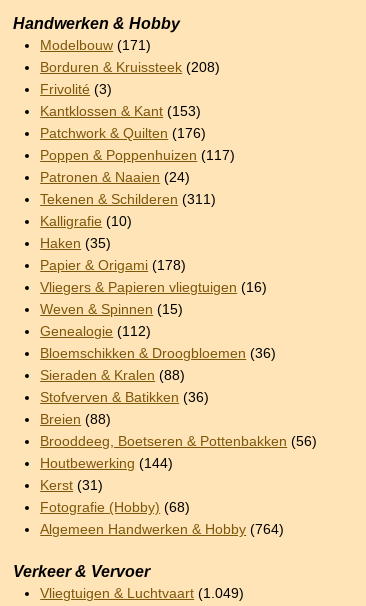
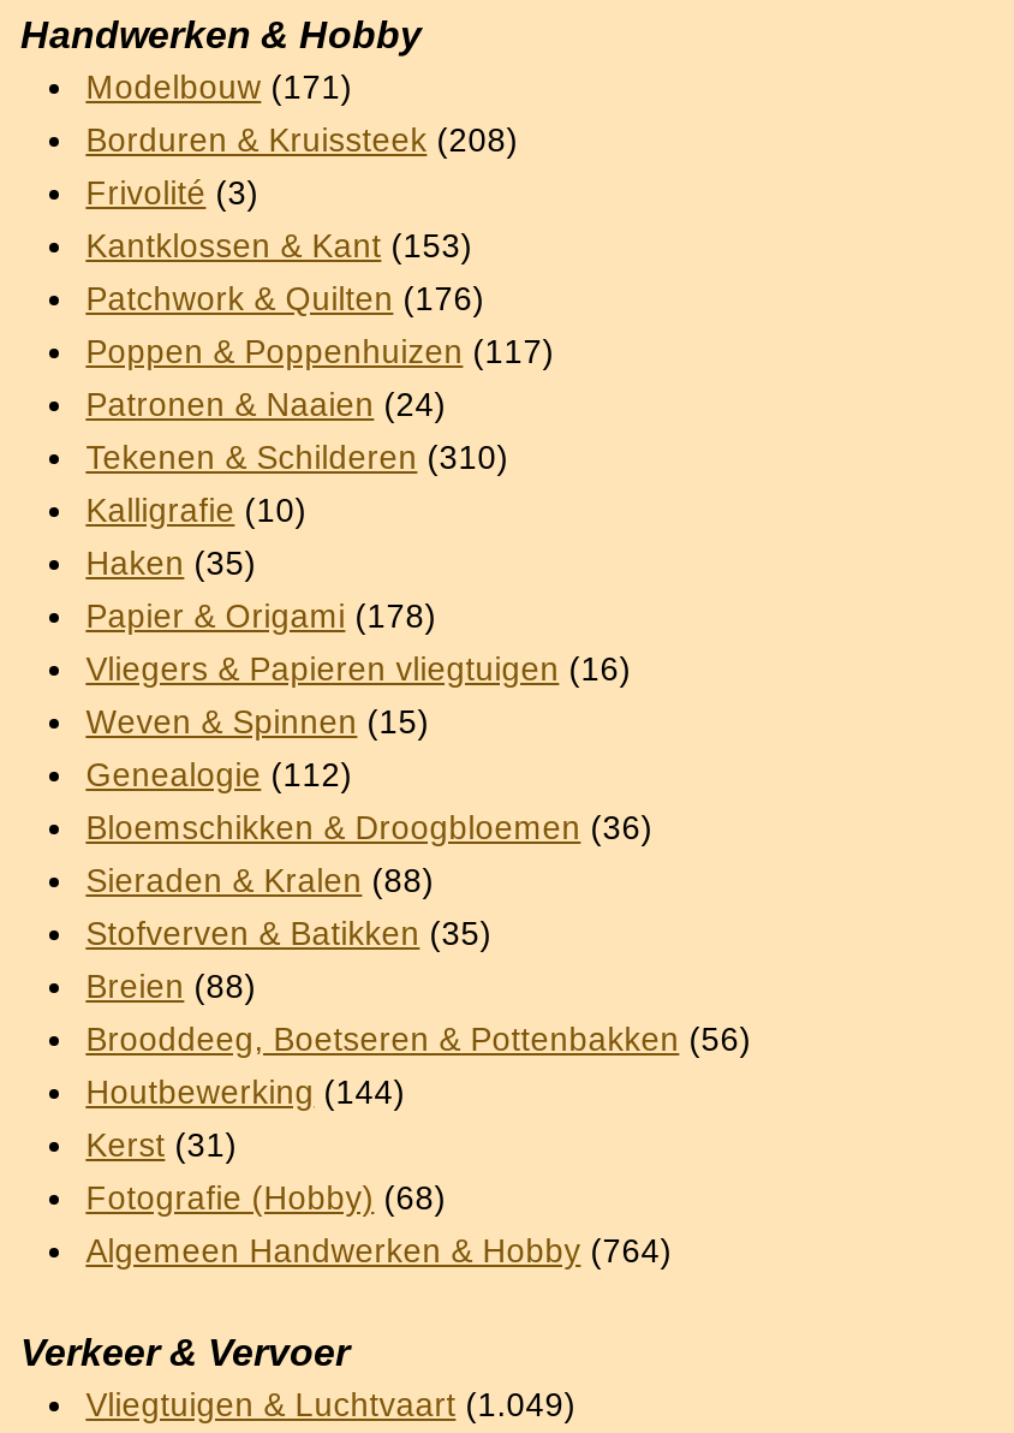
[40,192,216,207] Tekenen & Schilderen (311) -> [86,439,509,475] Tekenen & Schilderen (310)
[40,390,209,405] Stofverven & Batikken (36) -> [86,915,492,951] Stofverven & Batikken (35)

